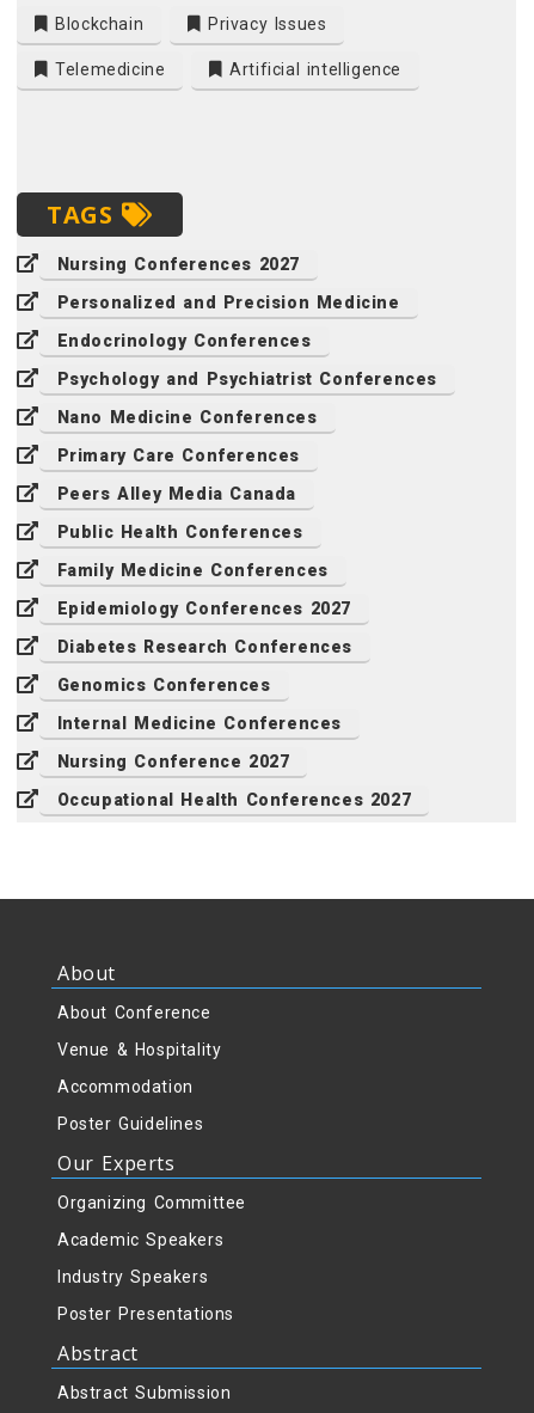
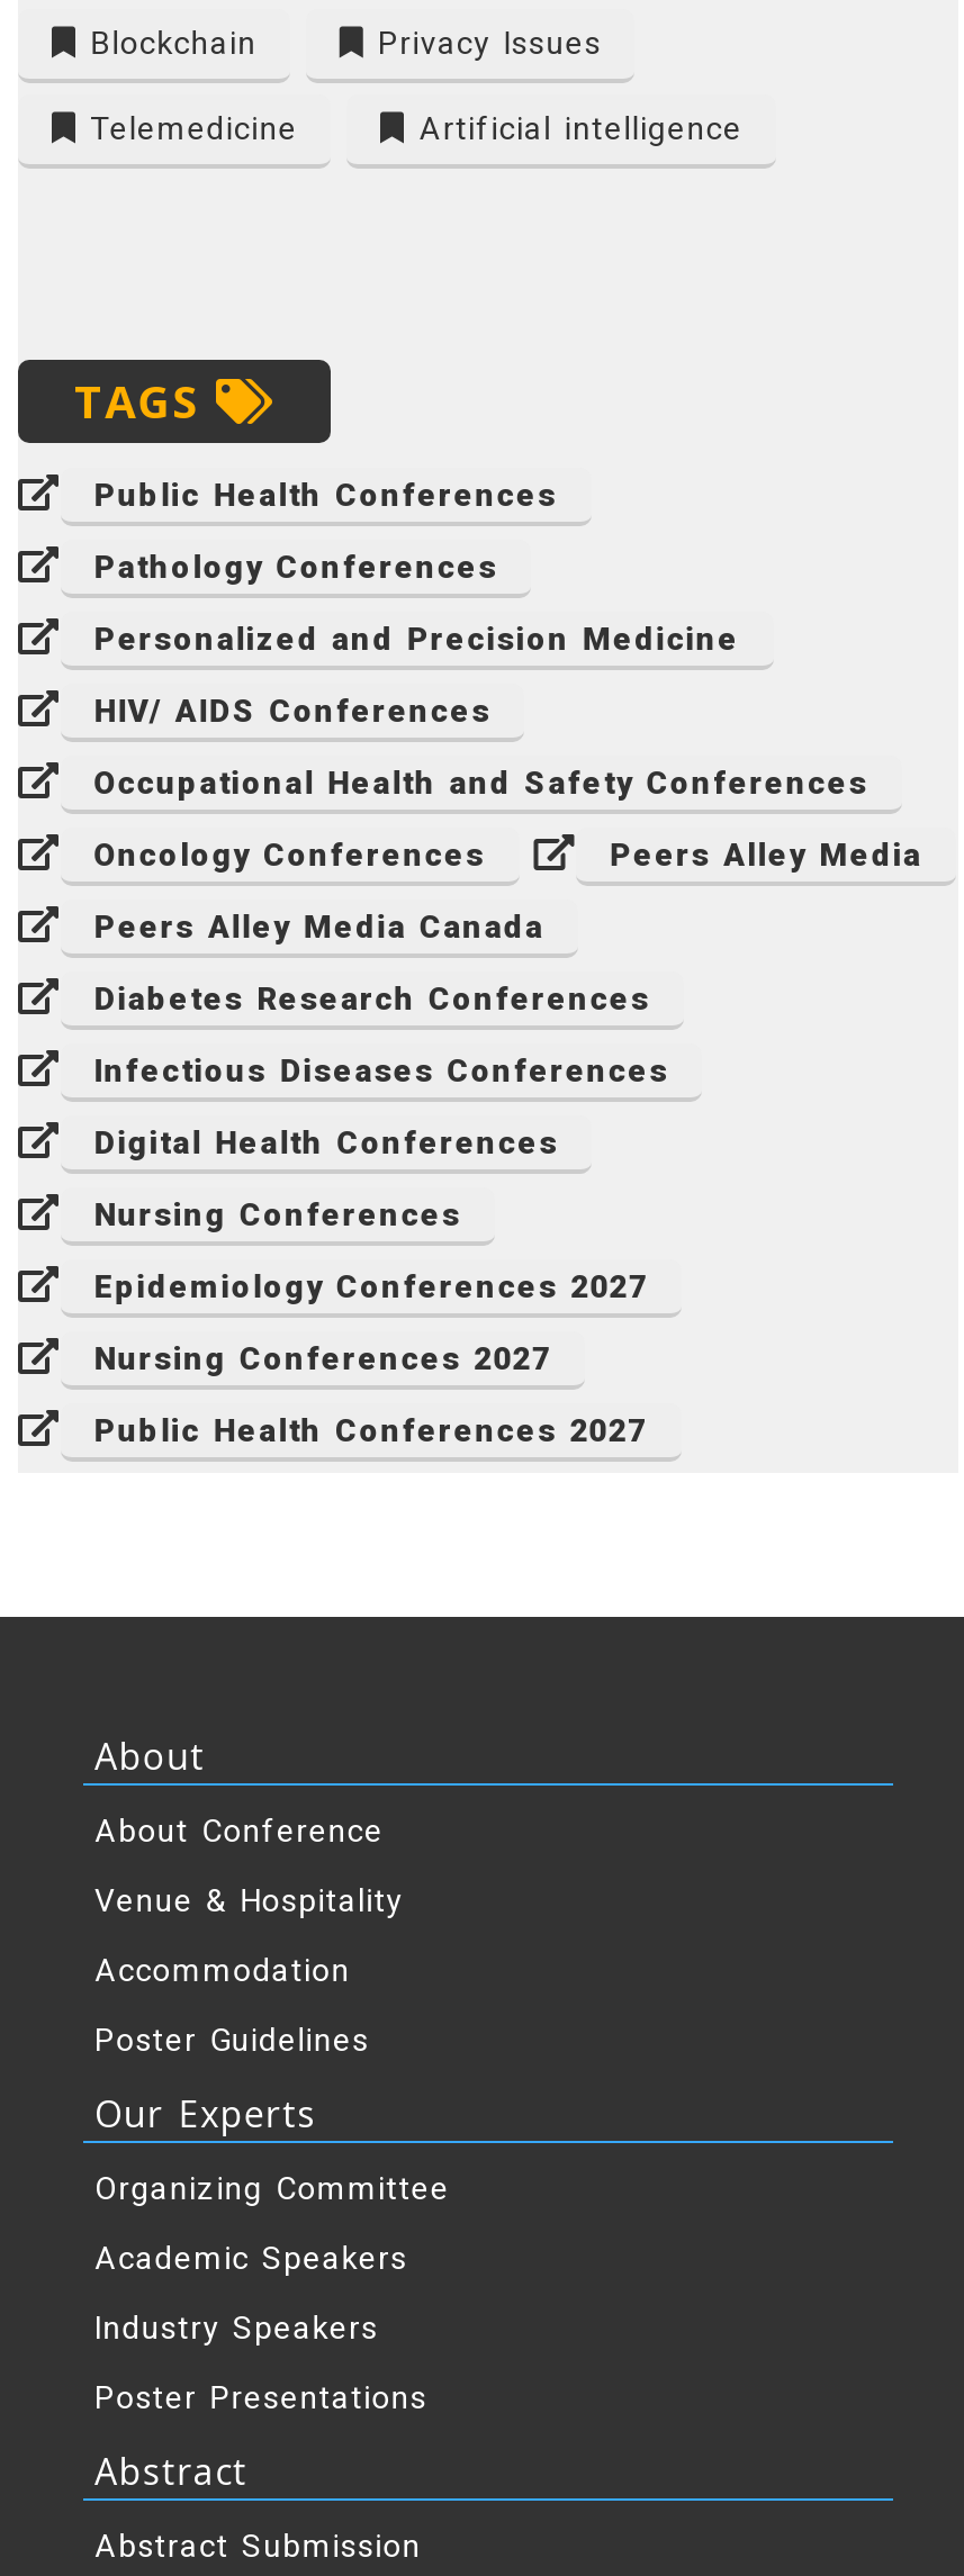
none -> [94,549,922,1233] Pathology Conferences | HIV/ AIDS Conferences | Occupational Health and Safety Conferences | Oncology Conferences | Peers Alley Media | Infectious Diseases Conferences | Digital Health Conferences | Nursing Conferences
moved [57,255,300,274] -> [94,1341,551,1376]: Nursing Conferences 2027
moved [57,293,400,312] -> [94,621,739,657]: Personalized and Precision Medicine
[57,331,437,809] Endocrinology Conferences | Psychology and Psychiatrist Conferences | Nano Medicine Conferences | Primary Care Conferences | Family Medicine Conferences | Genomics Conferences | Internal Medicine Conferences | Nursing Conference 2027 | Occupational Health Conferences 2027 -> [94,1412,647,1448] Public Health Conferences 2027
moved [57,484,303,542] -> [94,477,557,945]: Peers Alley Media Canada | Public Health Conferences
moved [57,599,352,656] -> [94,981,650,1305]: Epidemiology Conferences 2027 | Diabetes Research Conferences

